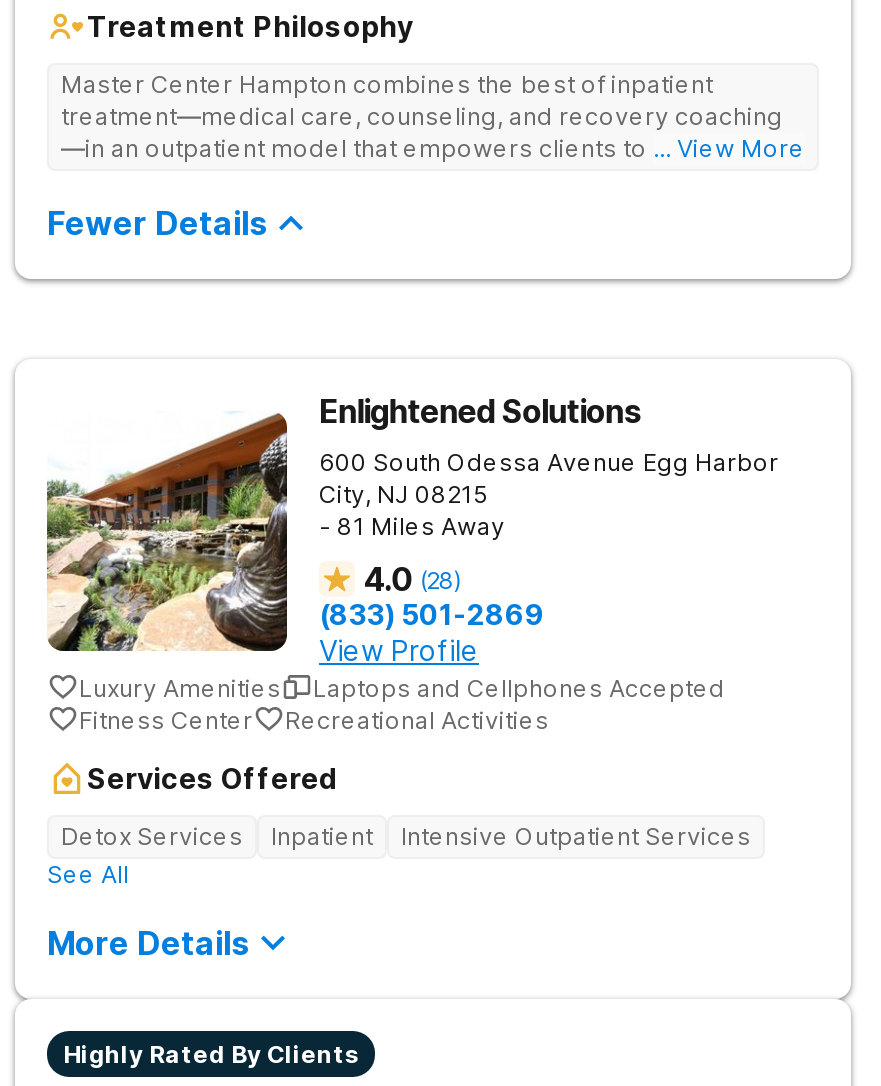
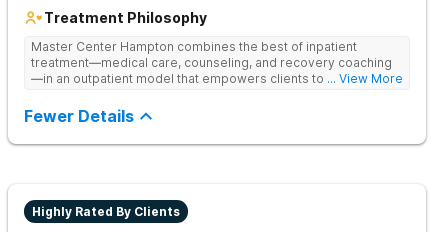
[45,391,779,963] [image] | Enlightened Solutions | 600 South Odessa Avenue Egg Harbor | City, NJ 08215 | - 81 Miles Away | 4.0 (28) | (833) 501-2869 | View Profile | Luxury Amenities | Laptops and Cellphones Accepted | Fitness Center | Recreational Activities | Services Offered | Detox Services | Inpatient | Intensive Outpatient Services | See All | More Details -> none

